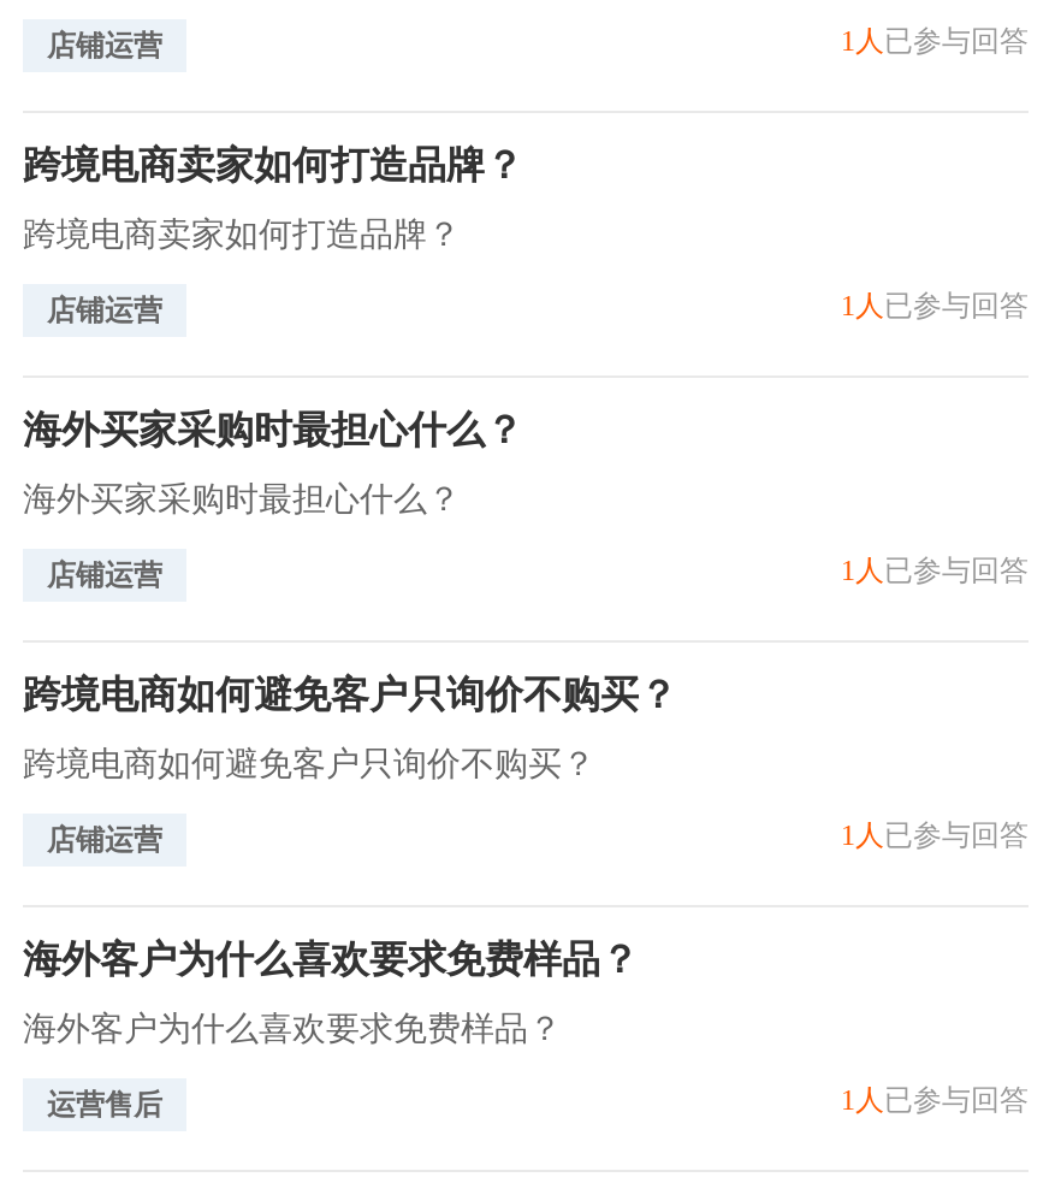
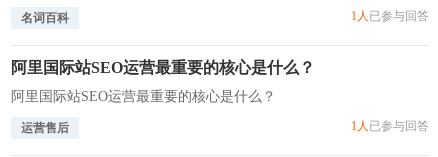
[47,29,162,63] 店铺运营 -> [21,11,69,25] 名词百科
[23,145,1029,1047] 跨境电商卖家如何打造品牌？ | 跨境电商卖家如何打造品牌？ | 店铺运营 | 1人已参与回答 | 海外买家采购时最担心什么？ | 海外买家采购时最担心什么？ | 店铺运营 | 1人已参与回答 | 跨境电商如何避免客户只询价不购买？ | 跨境电商如何避免客户只询价不购买？ | 店铺运营 | 1人已参与回答 | 海外客户为什么喜欢要求免费样品？ | 海外客户为什么喜欢要求免费样品？ -> [11,59,315,104] 阿里国际站SEO运营最重要的核心是什么？ | 阿里国际站SEO运营最重要的核心是什么？

